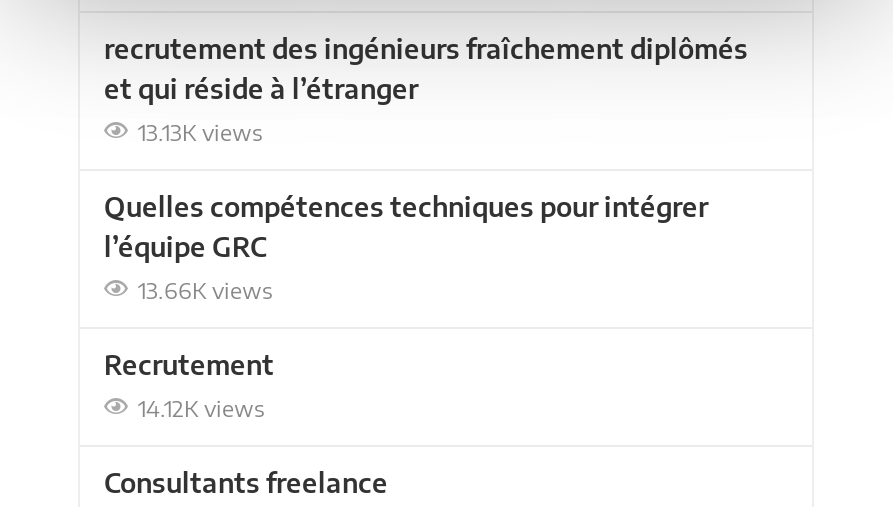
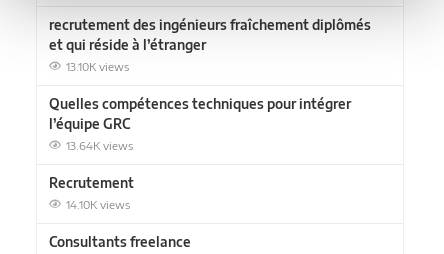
[138,119,262,145] 13.13K views -> [66,60,129,73] 13.10K views
[138,277,272,303] 13.66K views -> [66,139,133,152] 13.64K views
[138,395,264,421] 14.12K views -> [66,198,130,211] 14.10K views

